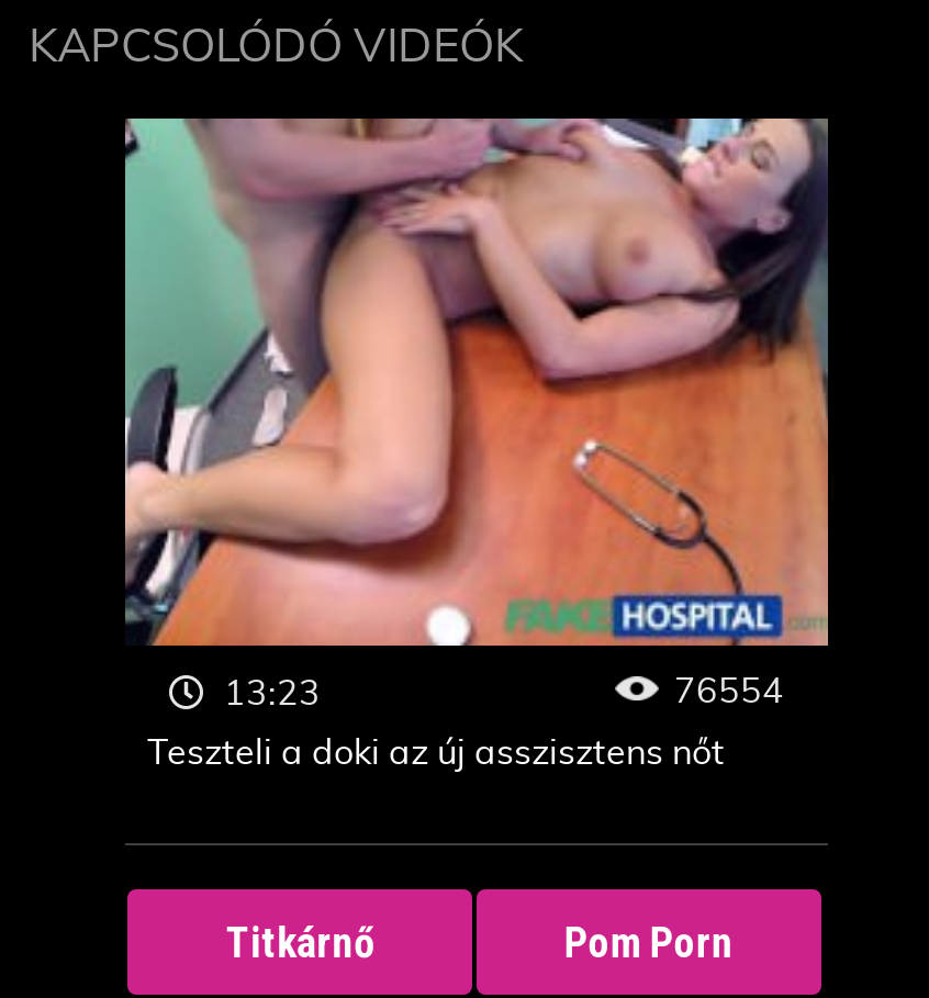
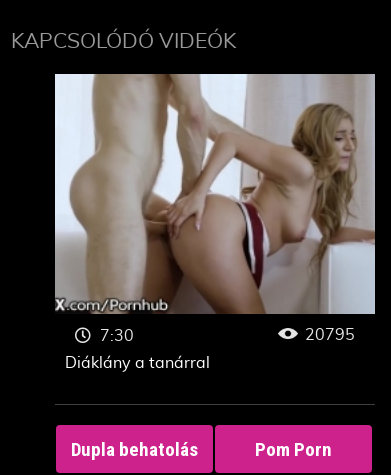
[123,116,830,712] [image] | 13:23 | 76554 -> [54,73,376,344] [image] | 7:30 | 20795
[147,735,725,770] Teszteli a doki az új asszisztens nőt -> [65,355,210,371] Diáklány a tanárral
[226,917,374,968] Titkárnő -> [71,438,198,461] Dupla behatolás

